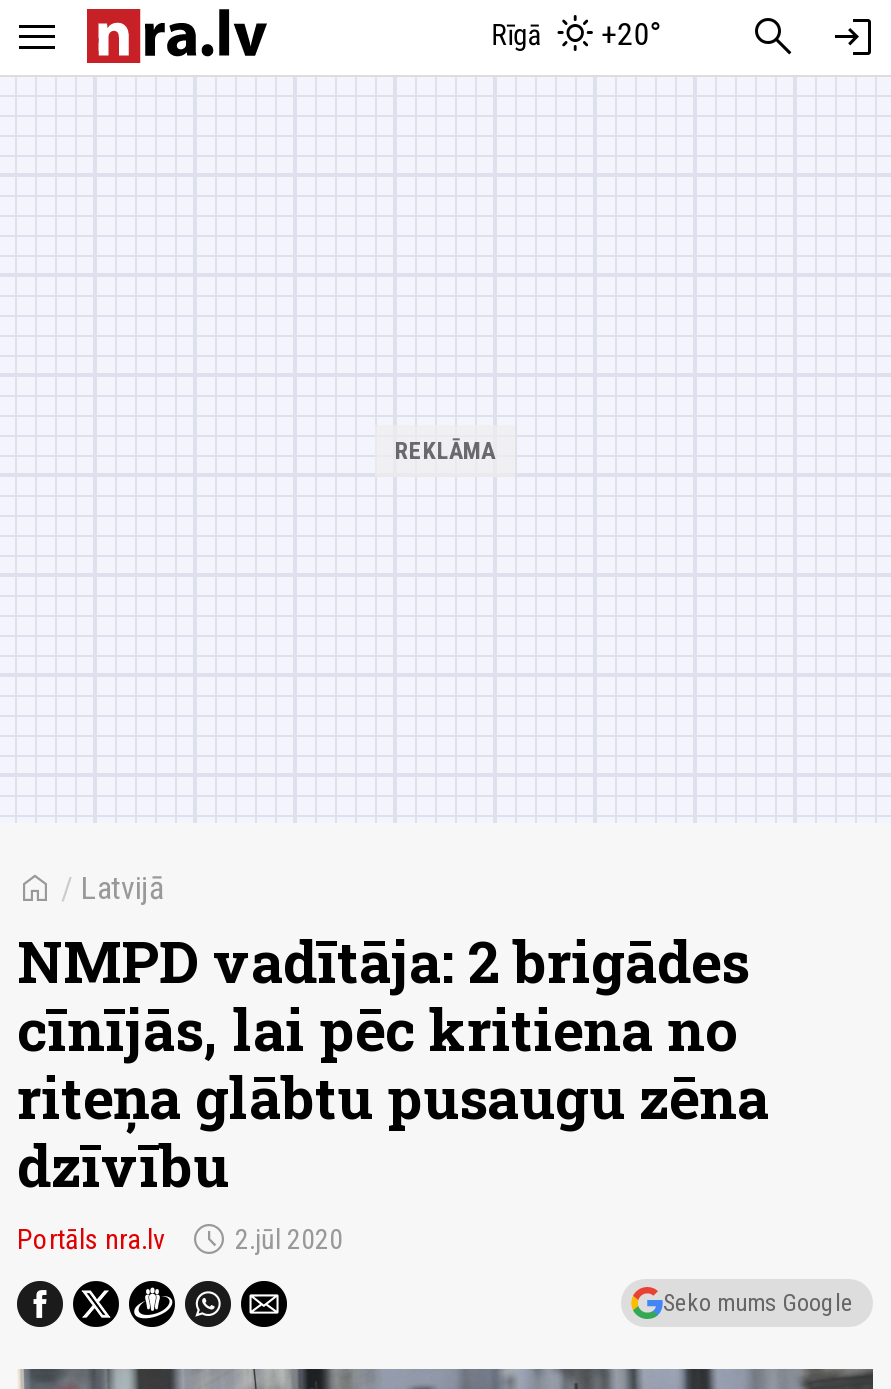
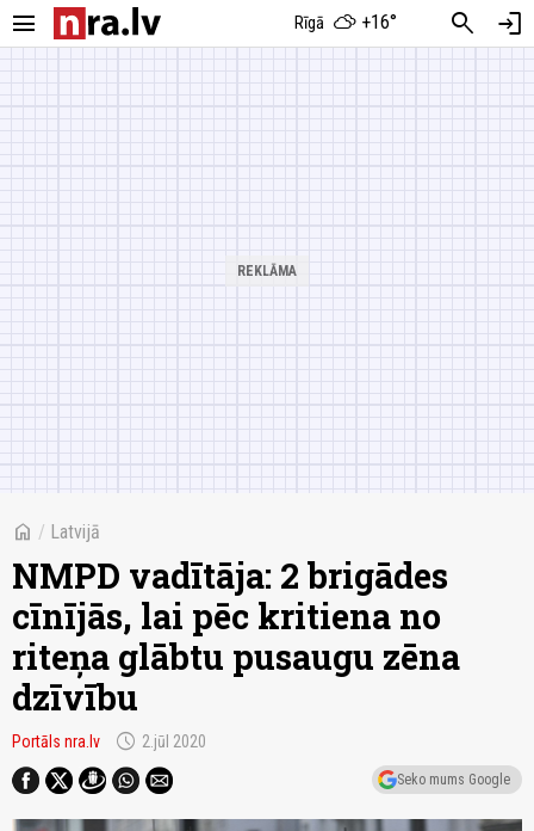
[491,15,661,53] Rīgā +20° -> [294,11,397,33] Rīgā +16°

